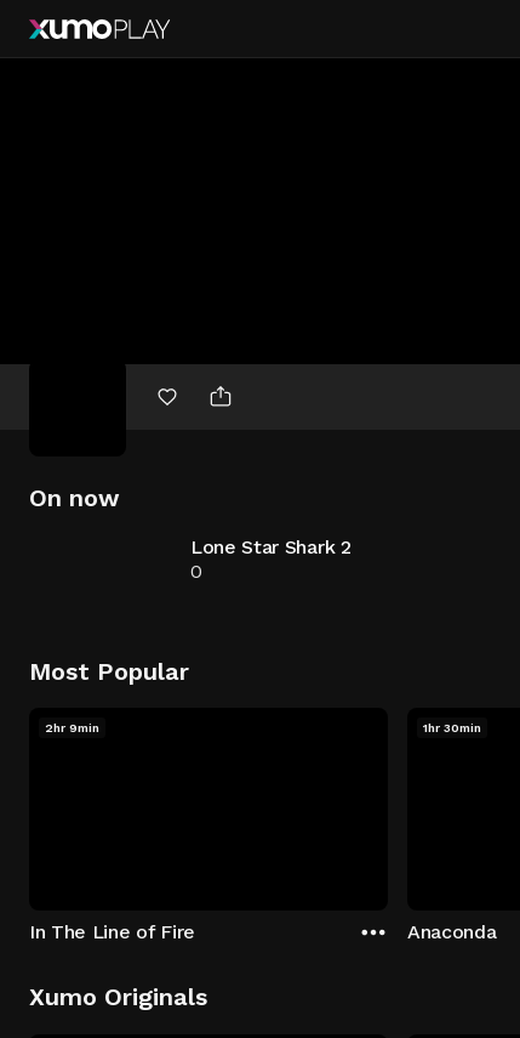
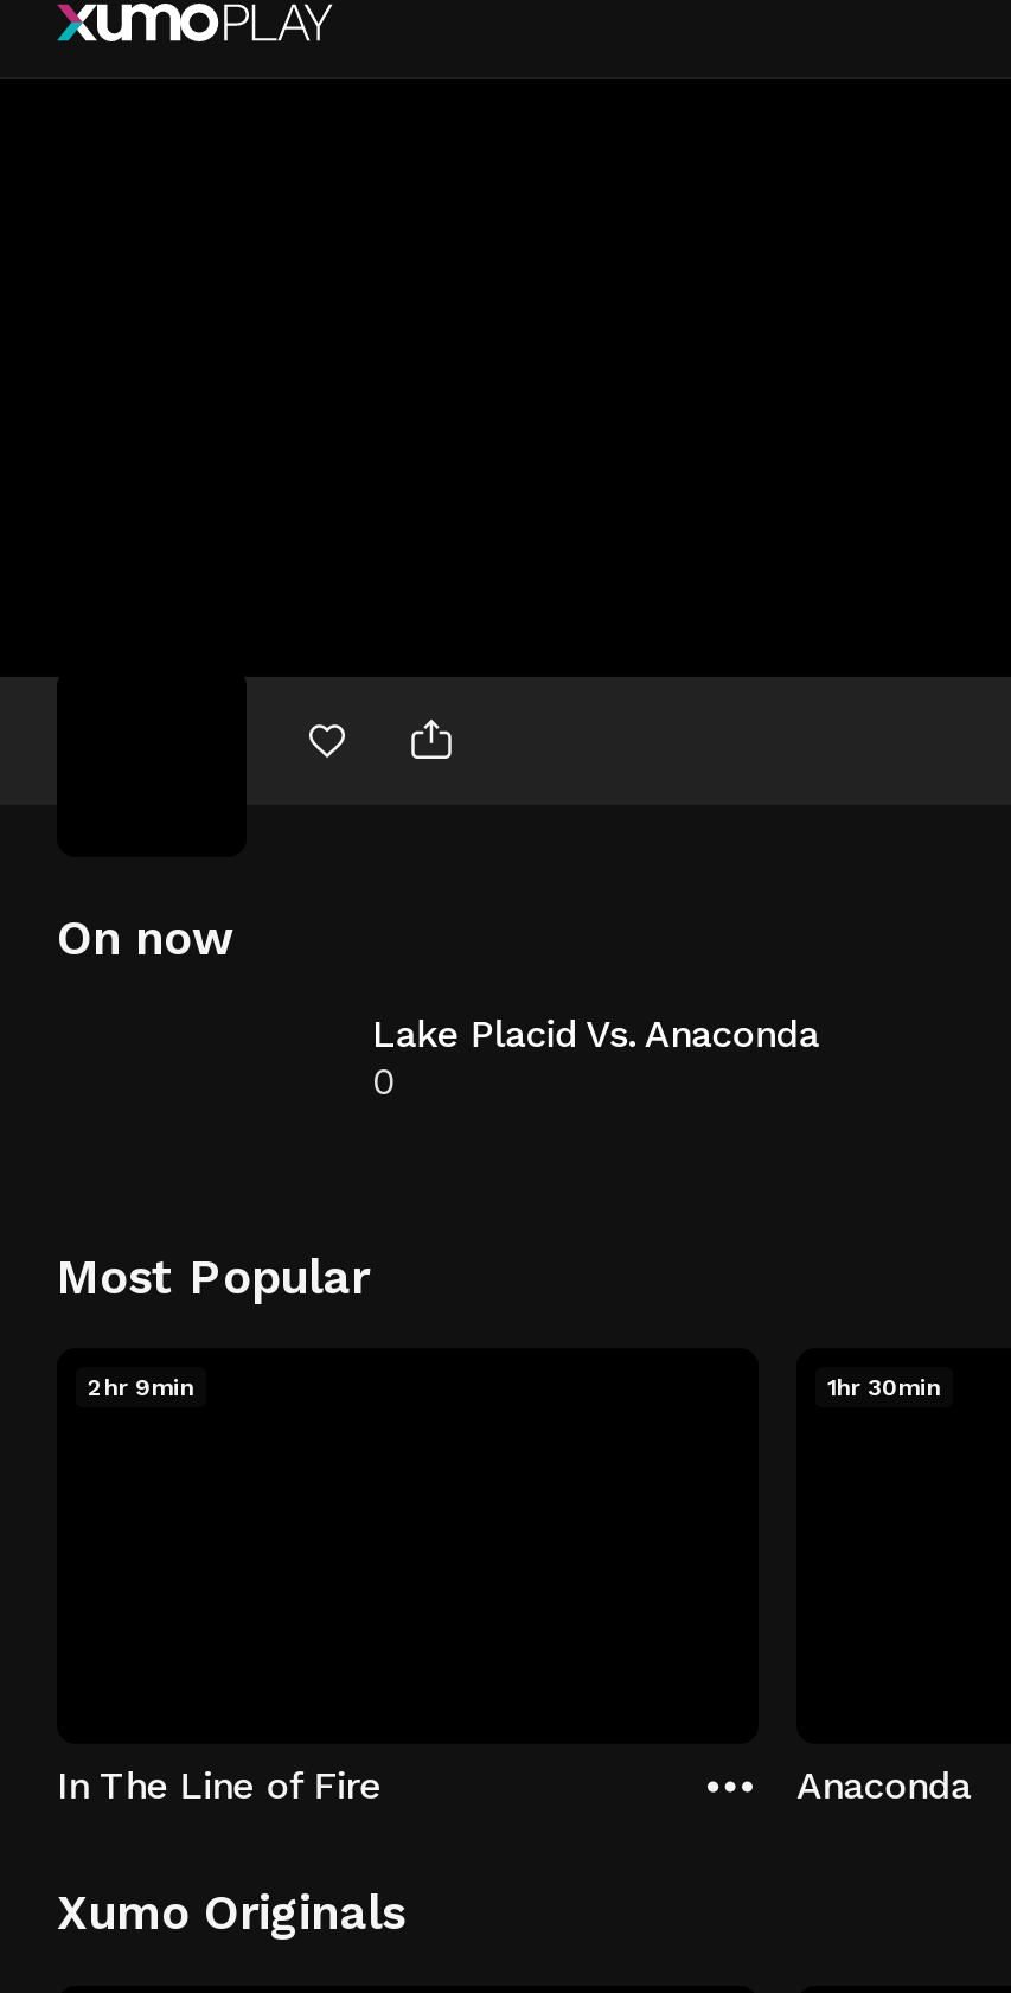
[190,535,351,558] Lone Star Shark 2 -> [372,1011,819,1056] Lake Placid Vs. Anaconda

